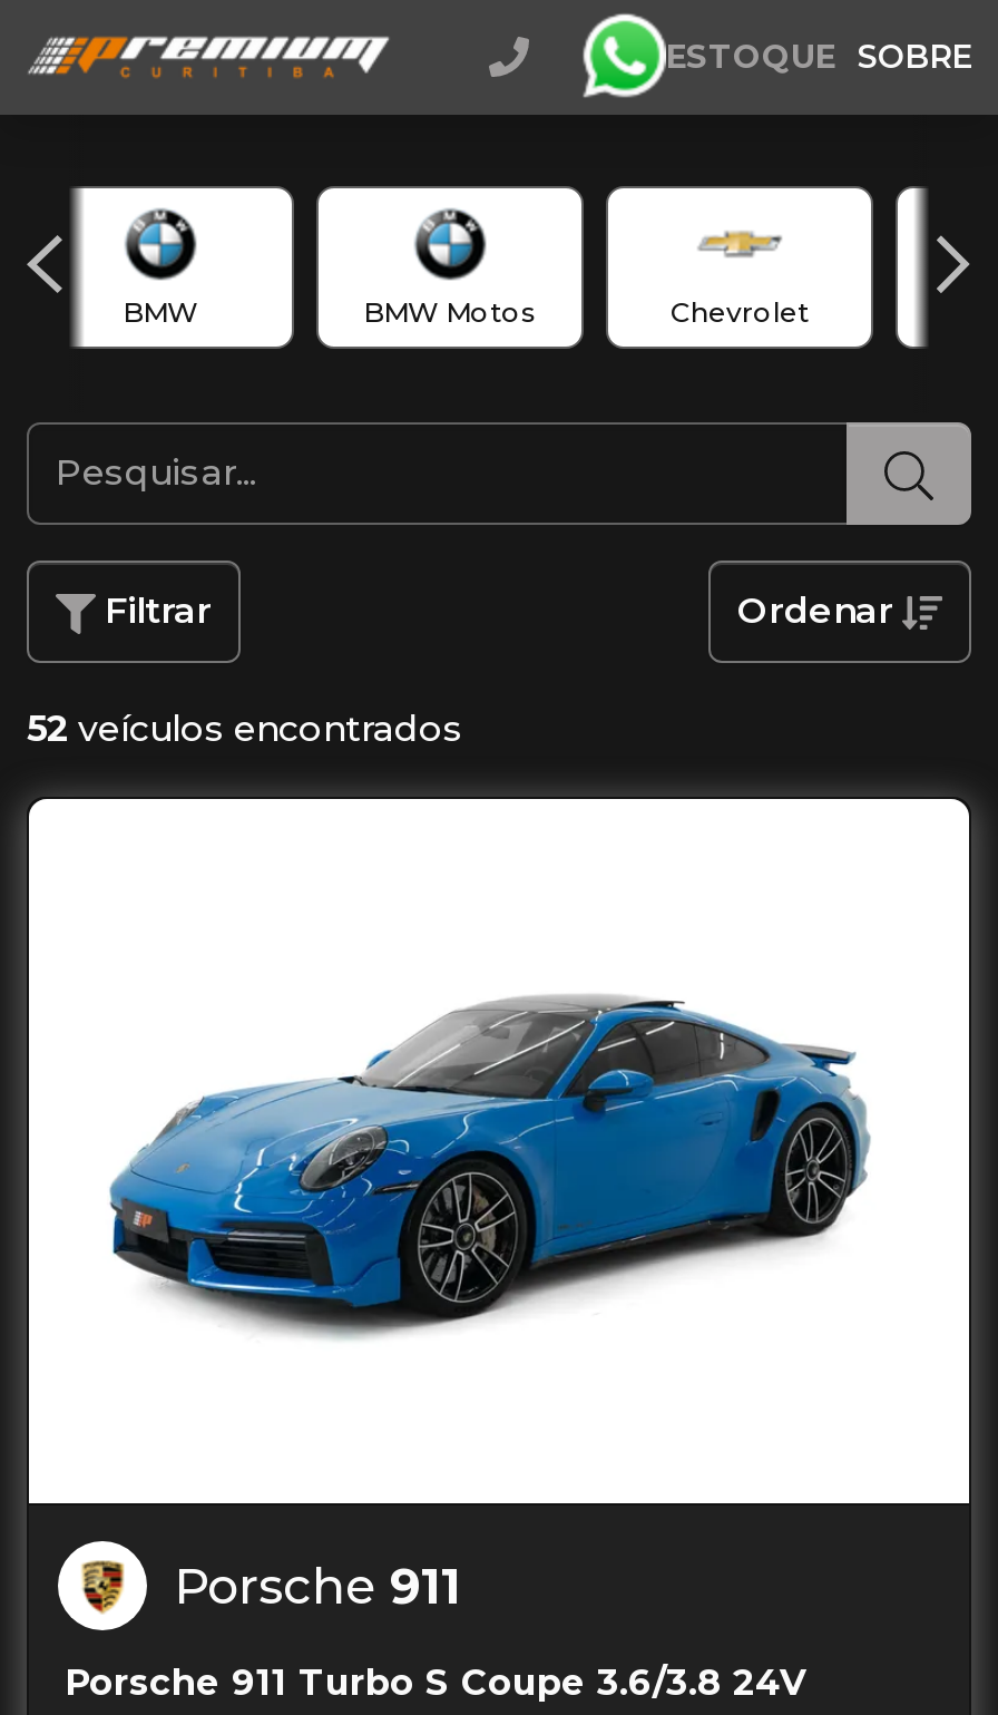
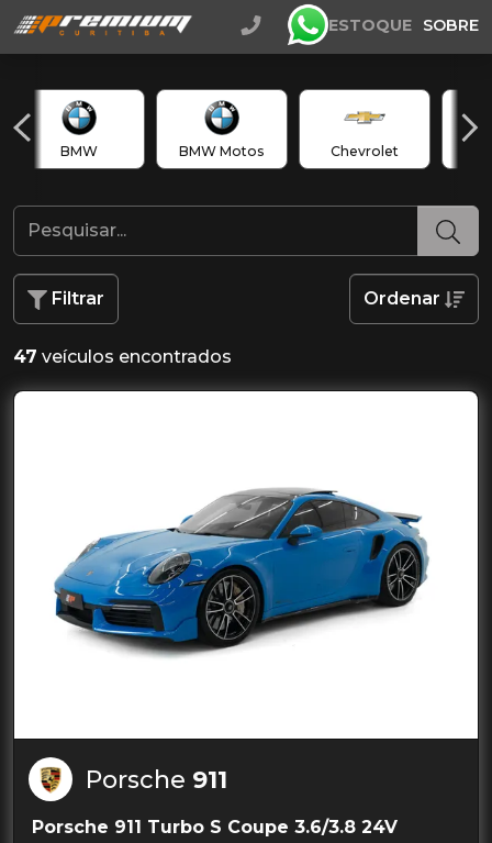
[27,707,463,750] 52 veículos encontrados -> [13,346,232,367] 47 veículos encontrados

